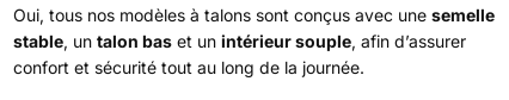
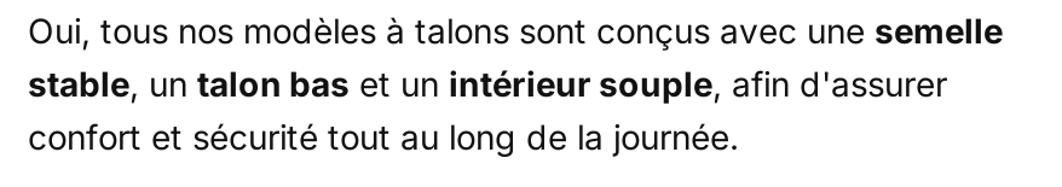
[13,30,466,51] stable, un talon bas et un intérieur souple, afin d’assurer -> [28,62,947,103] stable, un talon bas et un intérieur souple, afin d'assurer

